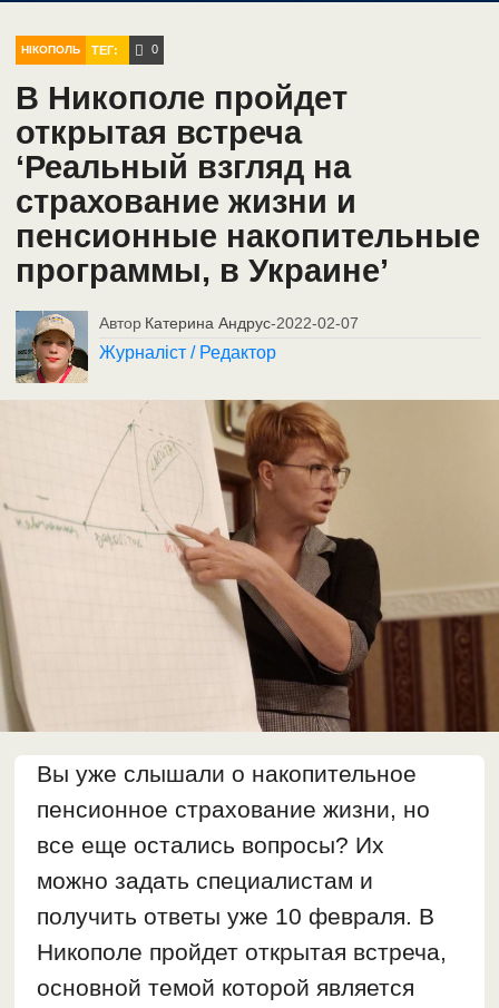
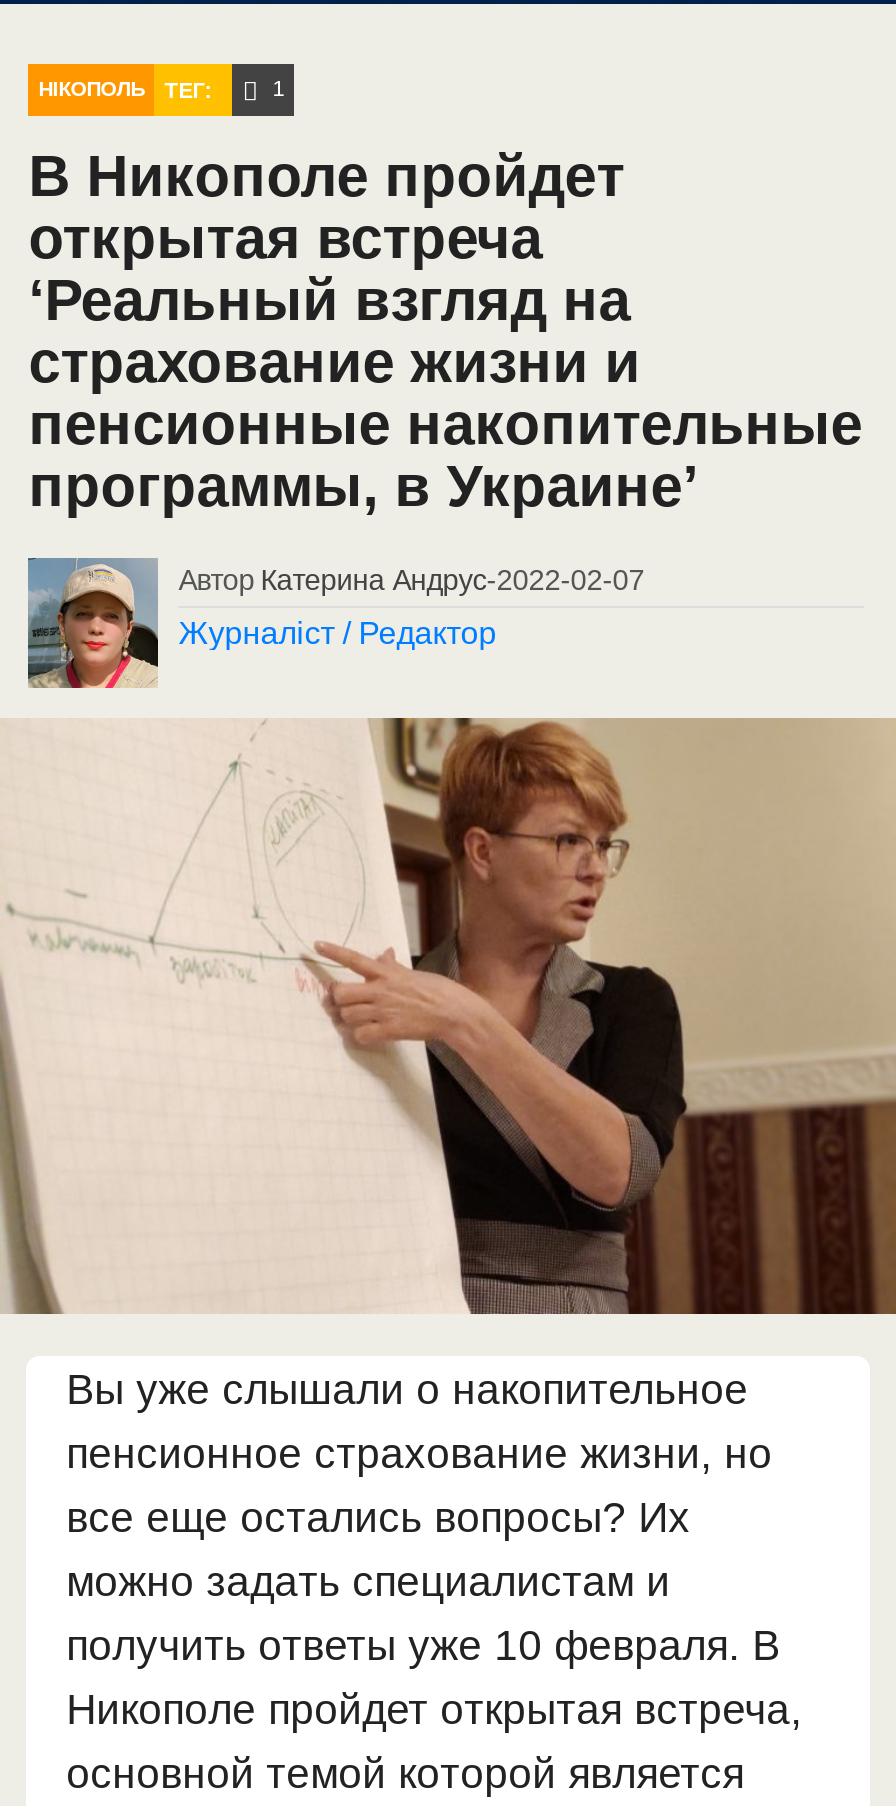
[152,42,158,56] 0 -> [272,76,284,100] 1

